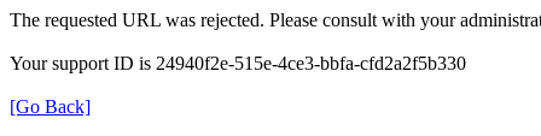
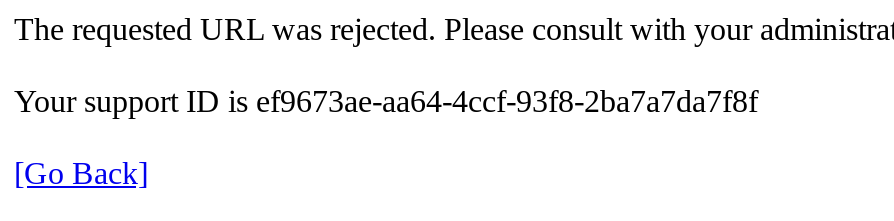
[10,53,466,73] Your support ID is 24940f2e-515e-4ce3-bbfa-cfd2a2f5b330 -> [14,84,758,118] Your support ID is ef9673ae-aa64-4ccf-93f8-2ba7a7da7f8f

